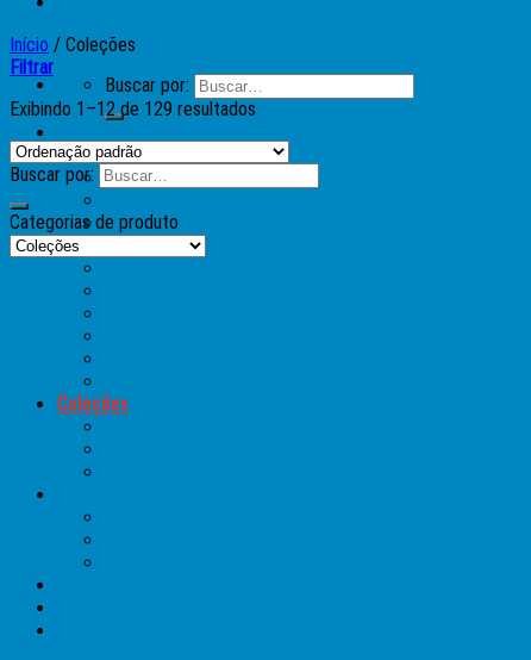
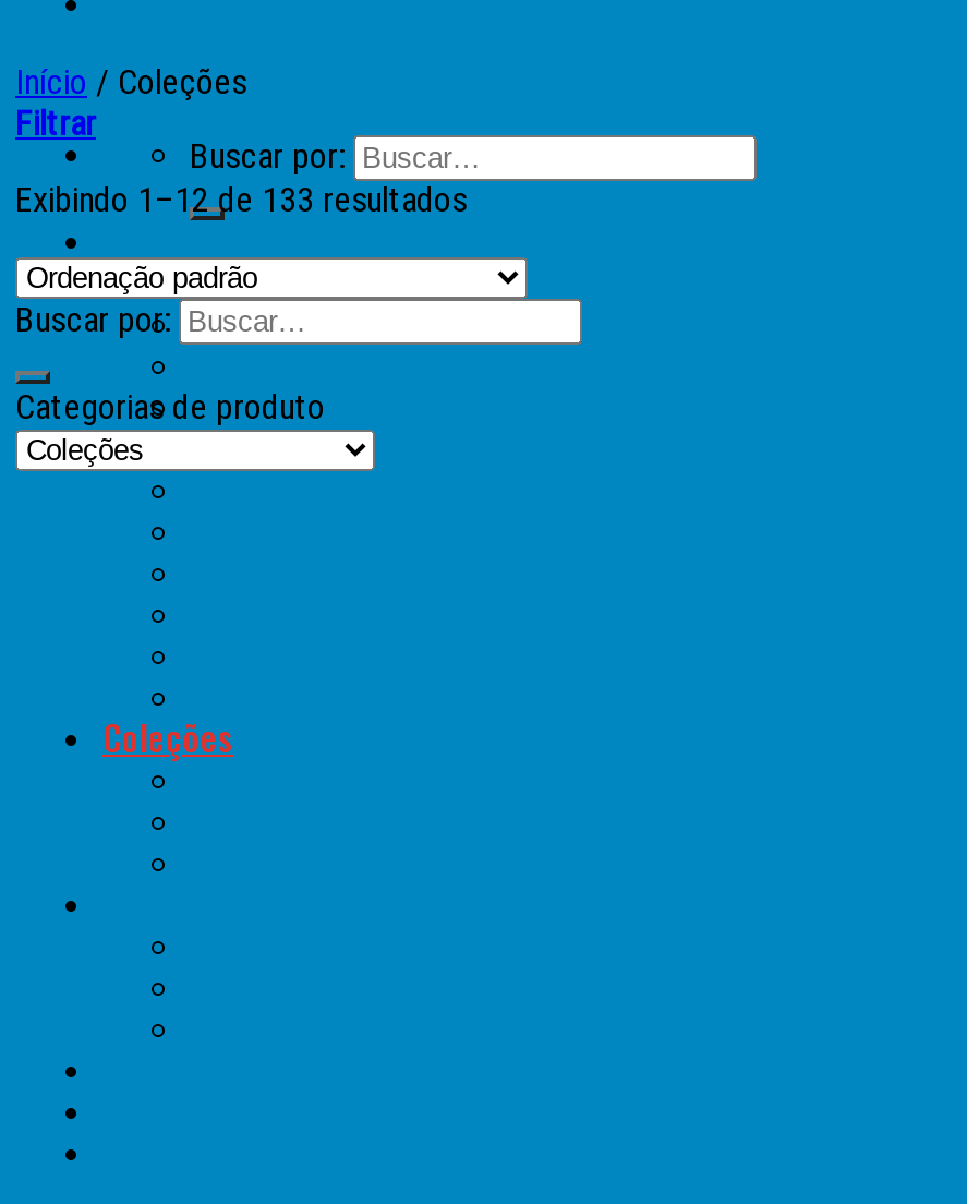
[10,98,256,120] Exibindo 1–12 de 129 resultados -> [15,179,467,220] Exibindo 1–12 de 133 resultados

